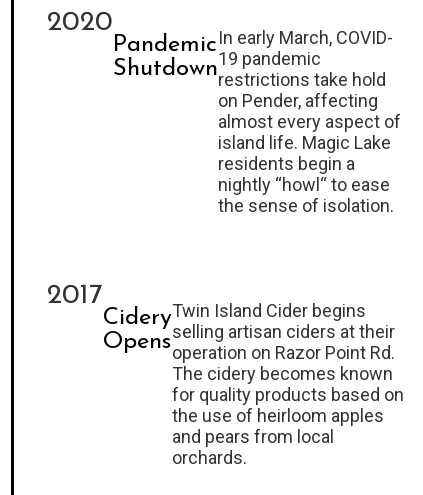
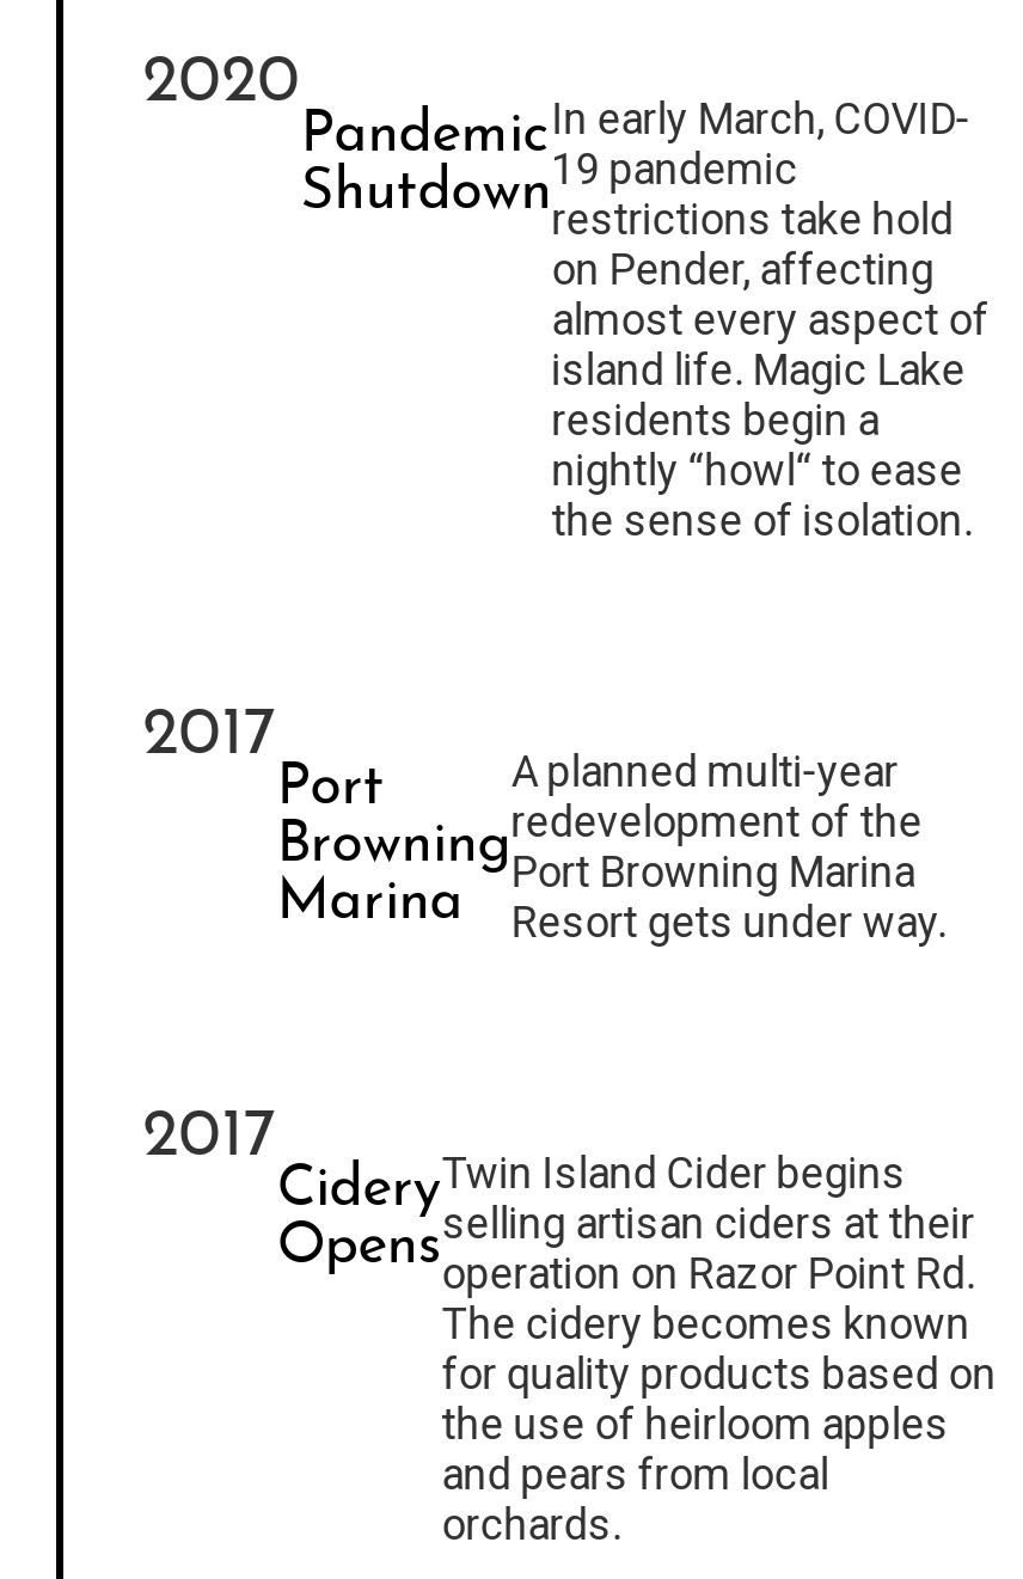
none -> [143,747,946,1172] A planned multi-year | redevelopment of the | Port Browning Marina | Resort gets under way. | 2017
none -> [277,761,511,933] Port | Browning | Marina

